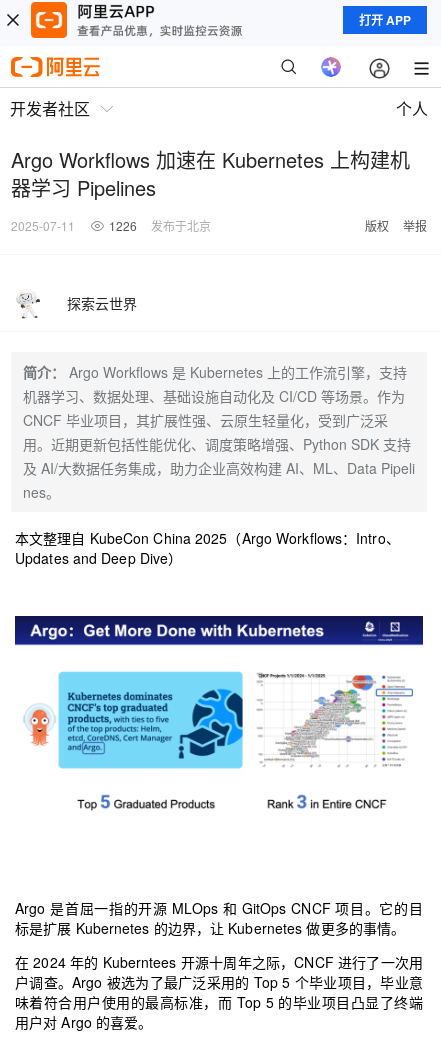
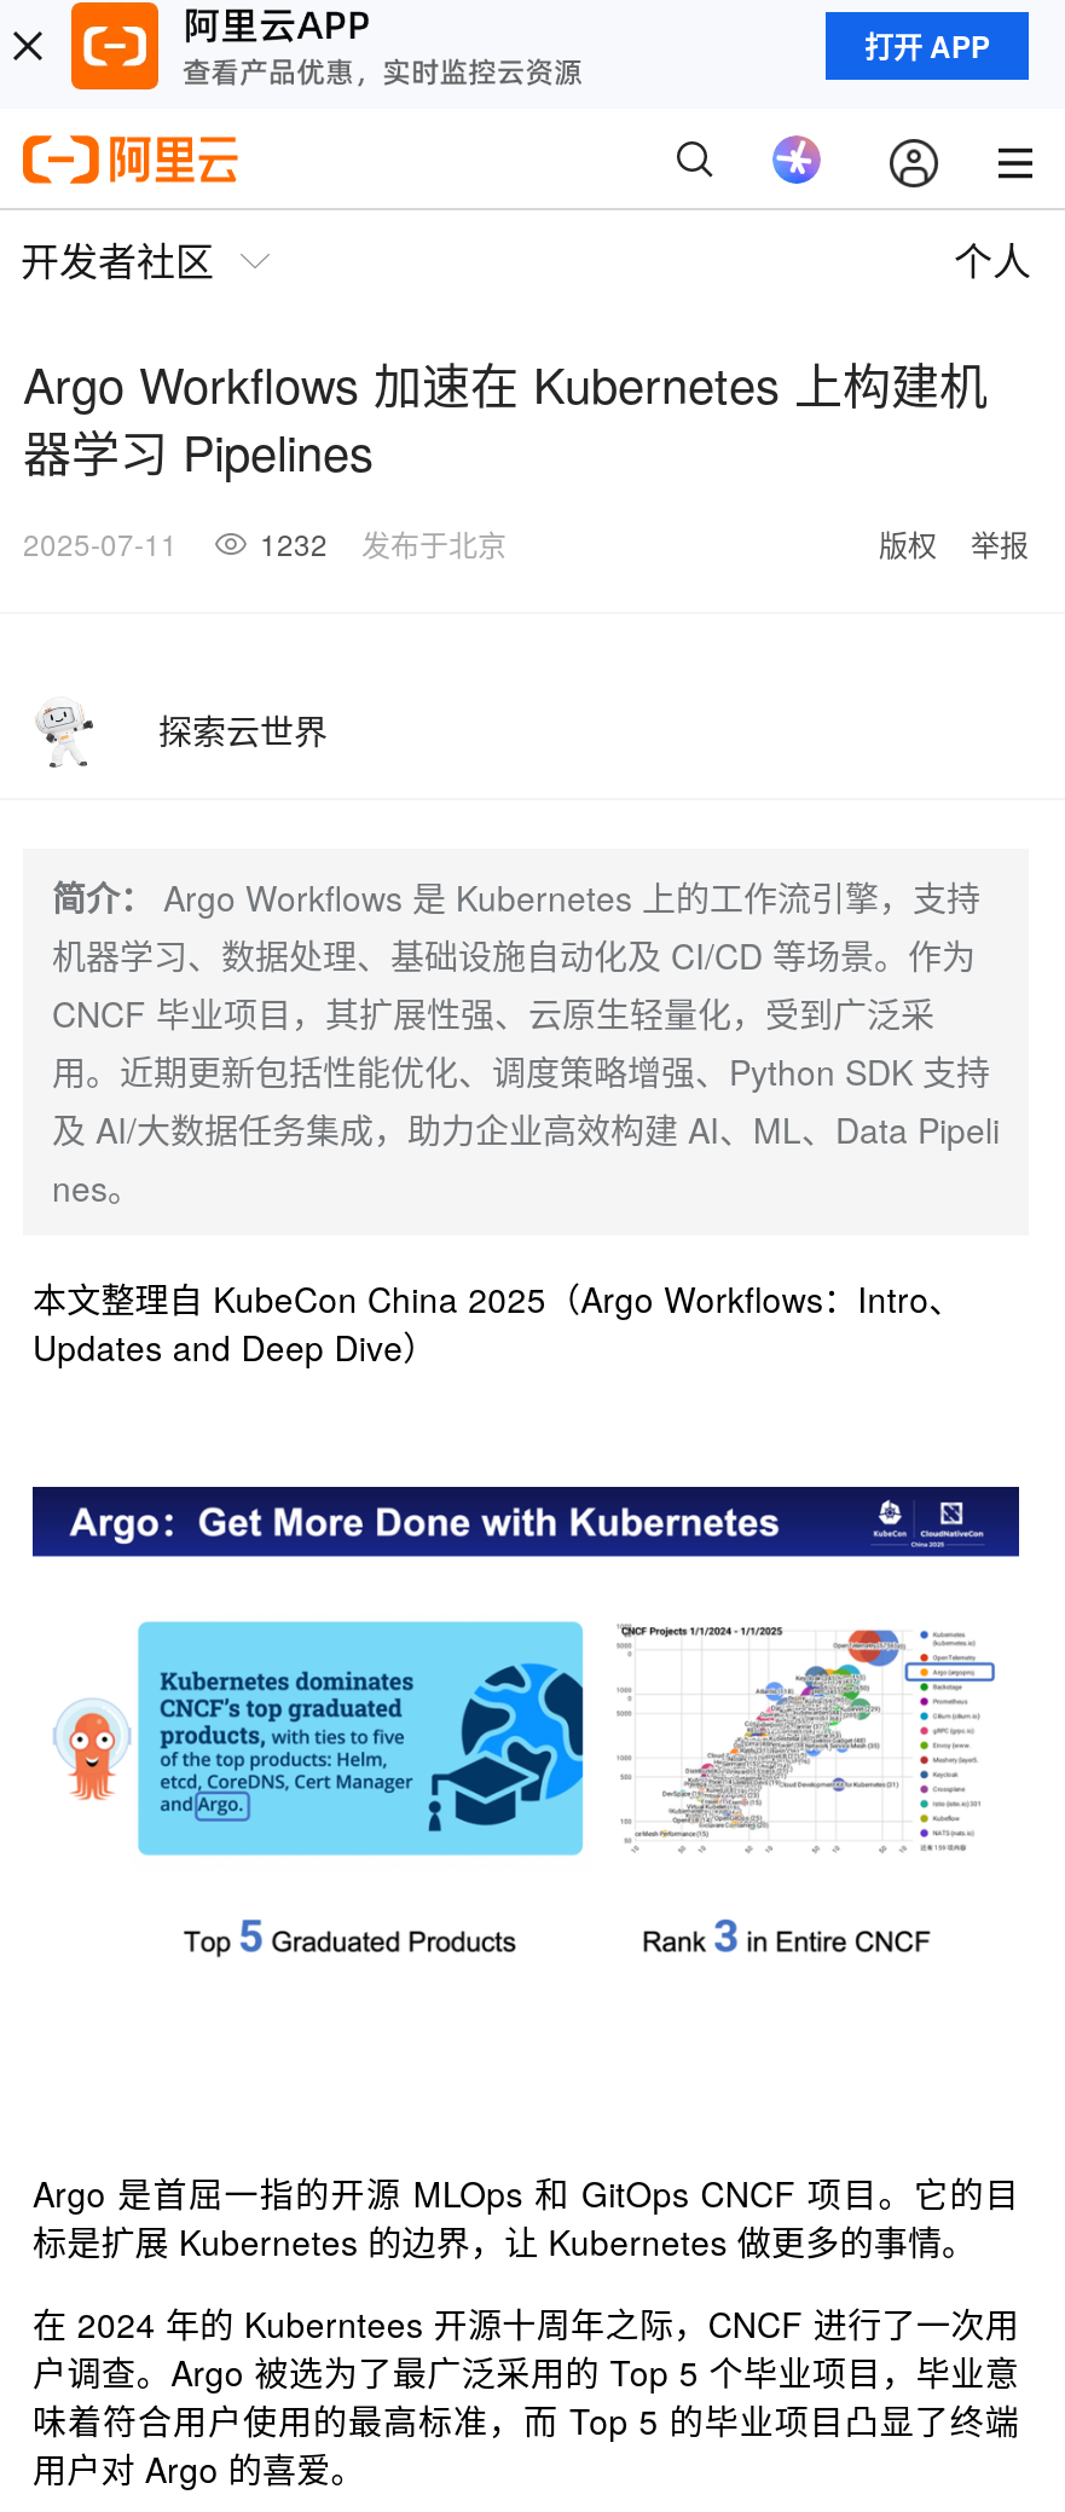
[11,217,211,234] 2025-07-11 1226 发布于北京 -> [23,522,507,563] 2025-07-11 1232 发布于北京

